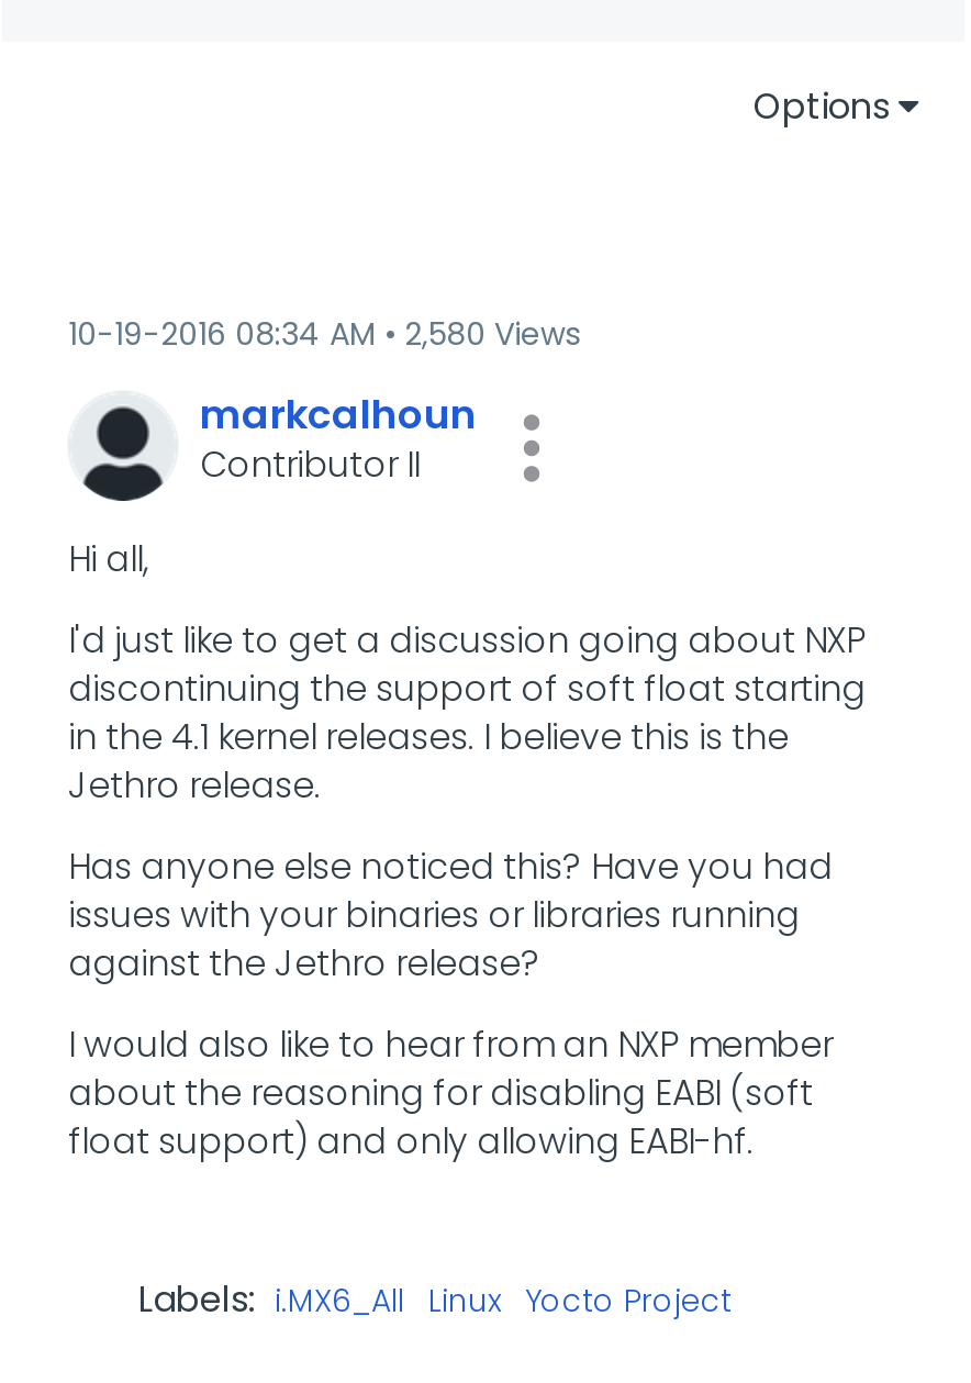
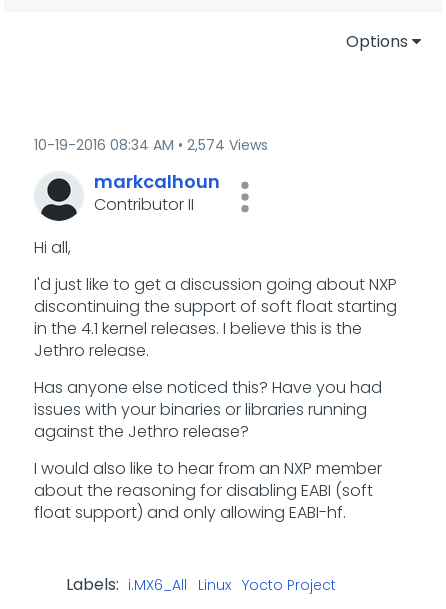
[68,312,580,356] 10-19-2016 08:34 AM 2,580 Views -> [34,135,268,155] 10-19-2016 08:34 AM 2,574 Views

